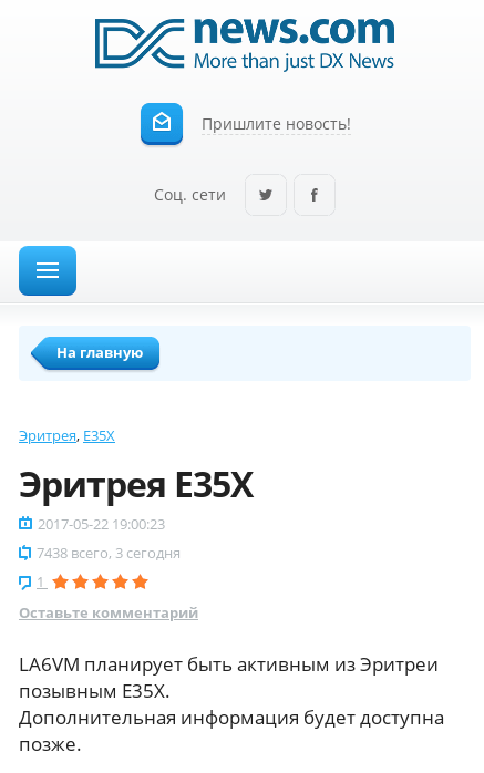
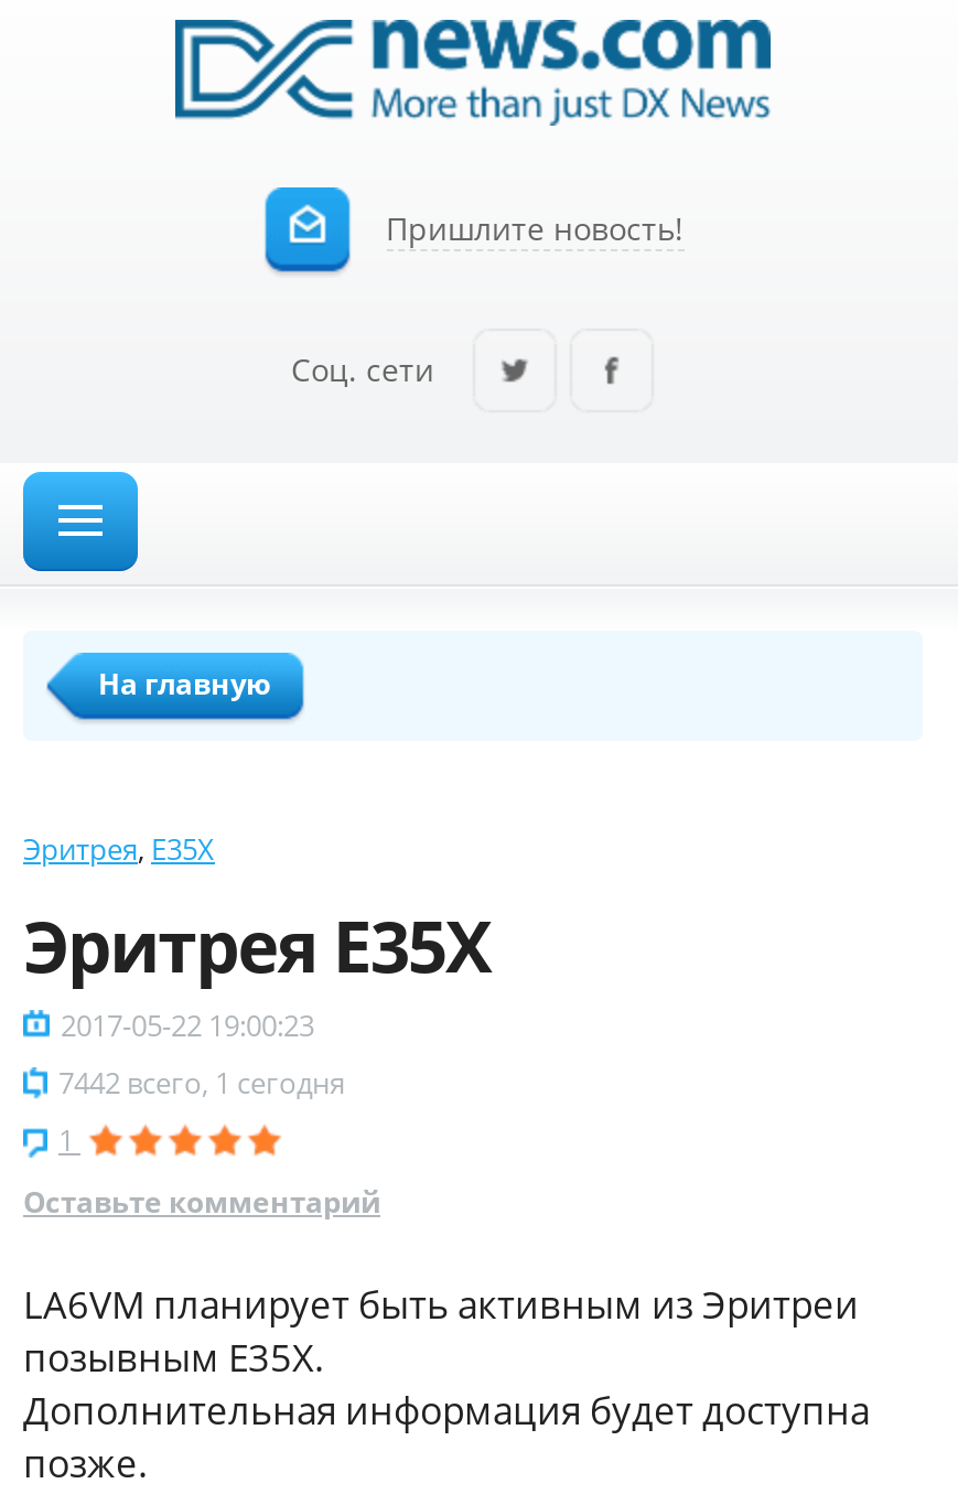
[37,543,181,563] 7438 всего, 3 сегодня -> [58,1063,345,1103] 7442 всего, 1 сегодня

